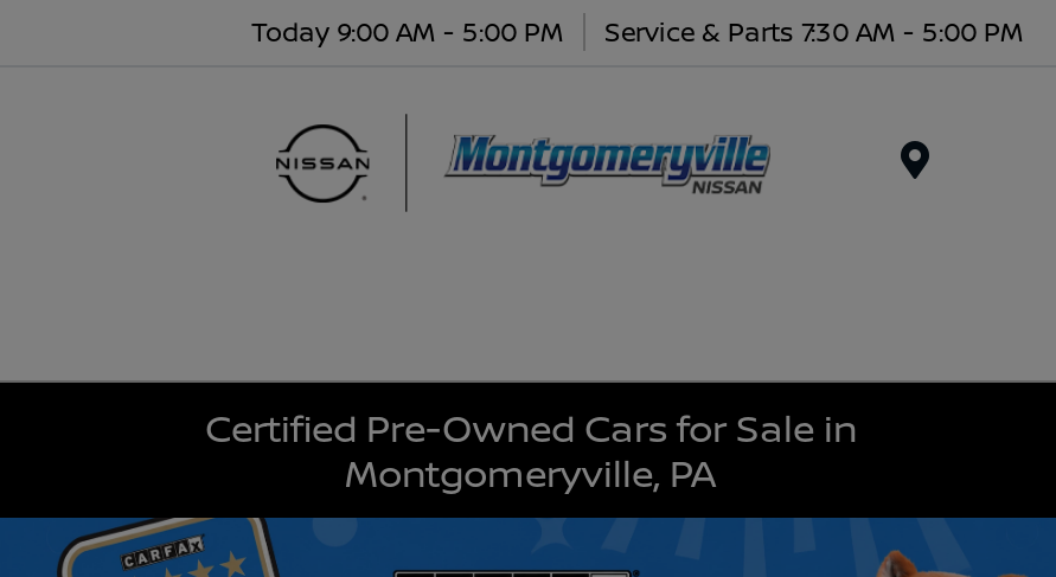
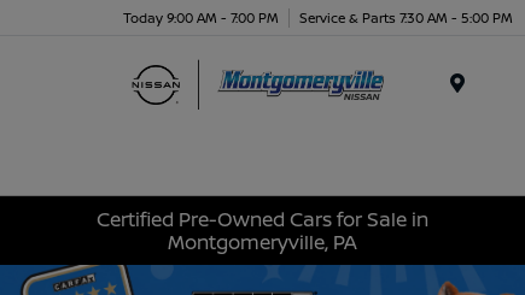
[251,12,1024,47] Today 9:00 AM - 5:00 PM Service & Parts 7:30 AM - 5:00 PM -> [123,8,513,26] Today 9:00 AM - 7:00 PM Service & Parts 7:30 AM - 5:00 PM

